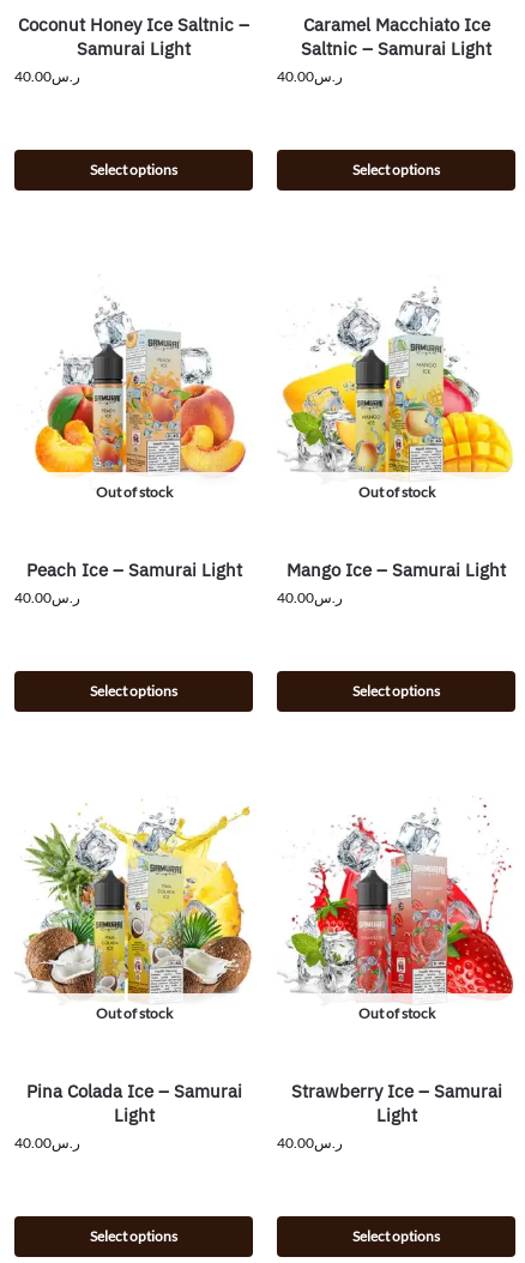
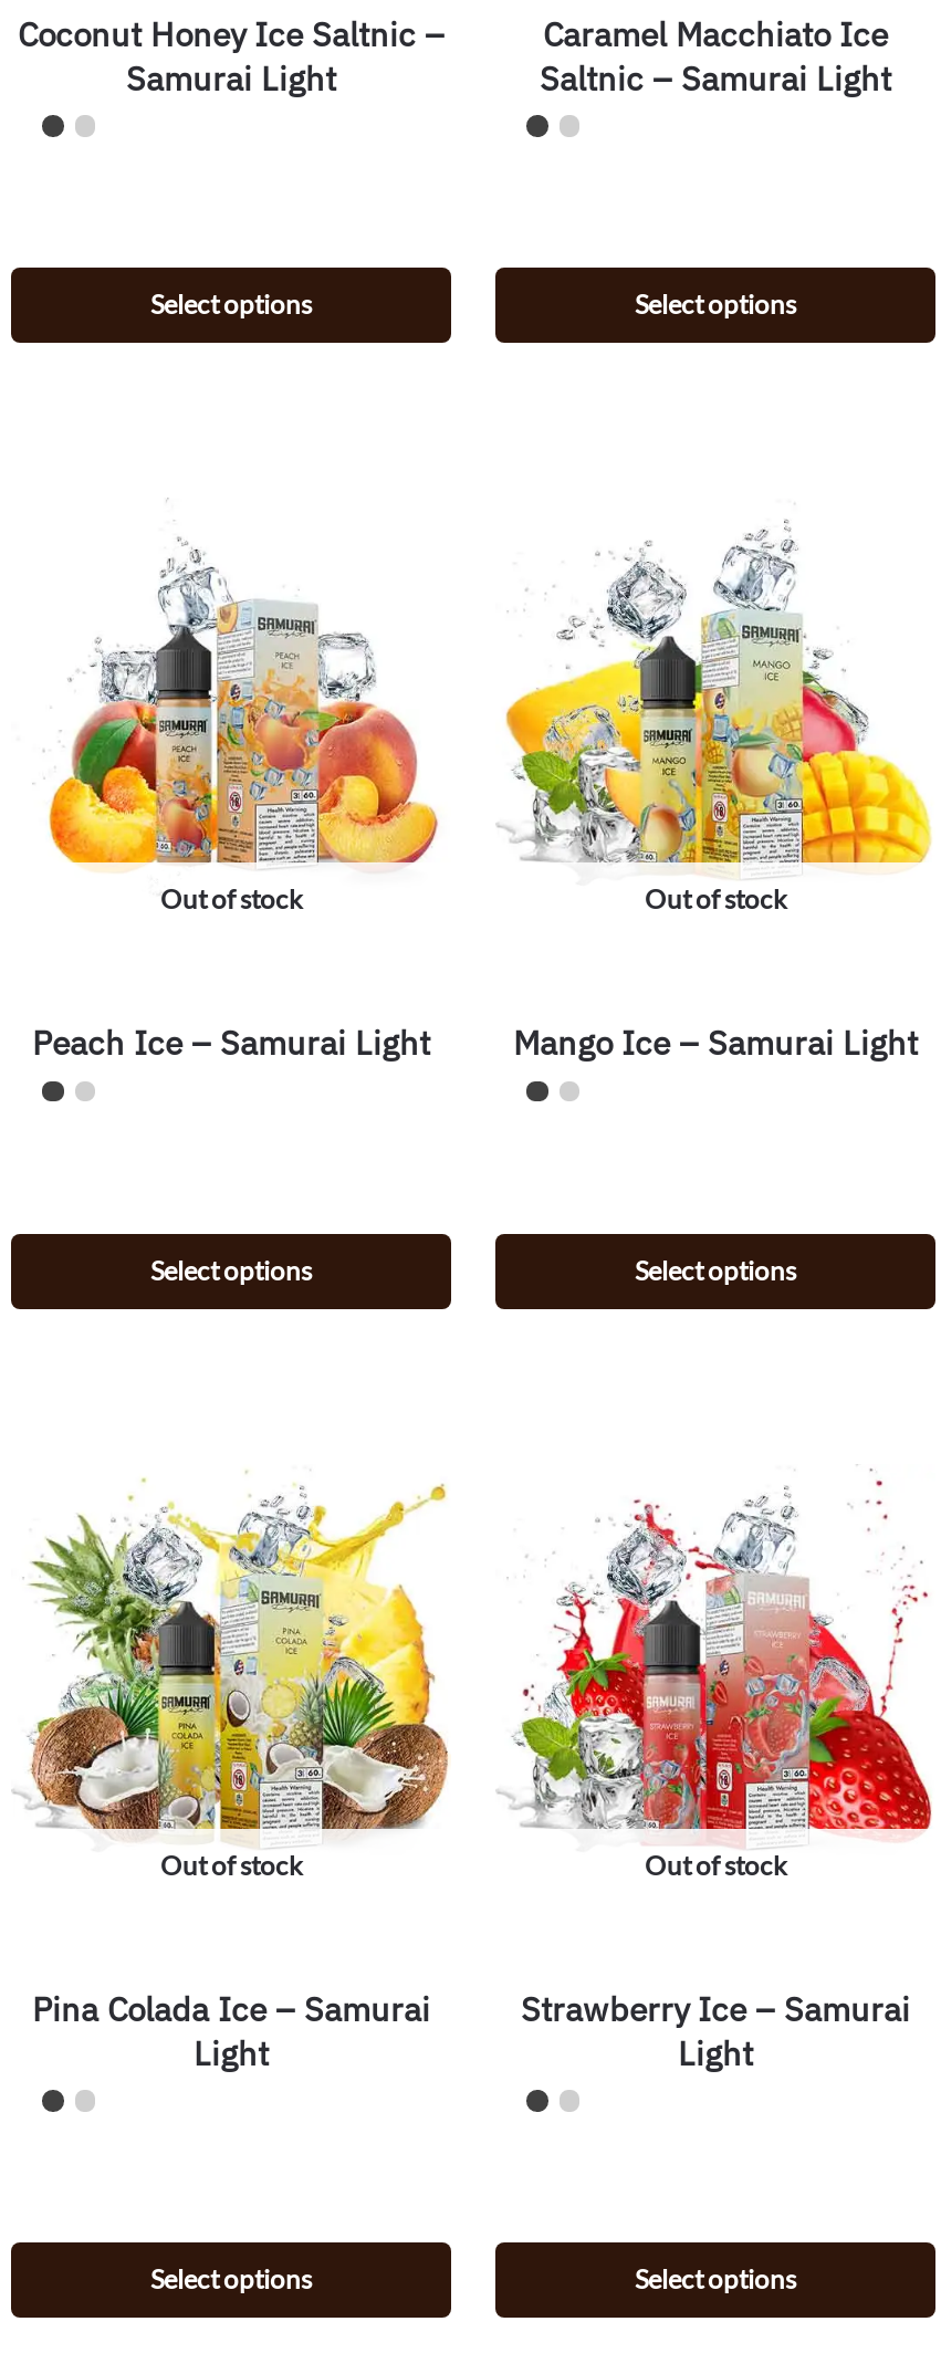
[14,67,80,85] ر.س 40.00 -> none
[277,67,343,85] ر.س 40.00 -> none
[14,588,80,606] ر.س 40.00 -> none
[277,588,343,606] ر.س 40.00 -> none
[14,1134,80,1152] ر.س 40.00 -> none
[277,1134,343,1152] ر.س 40.00 -> none

